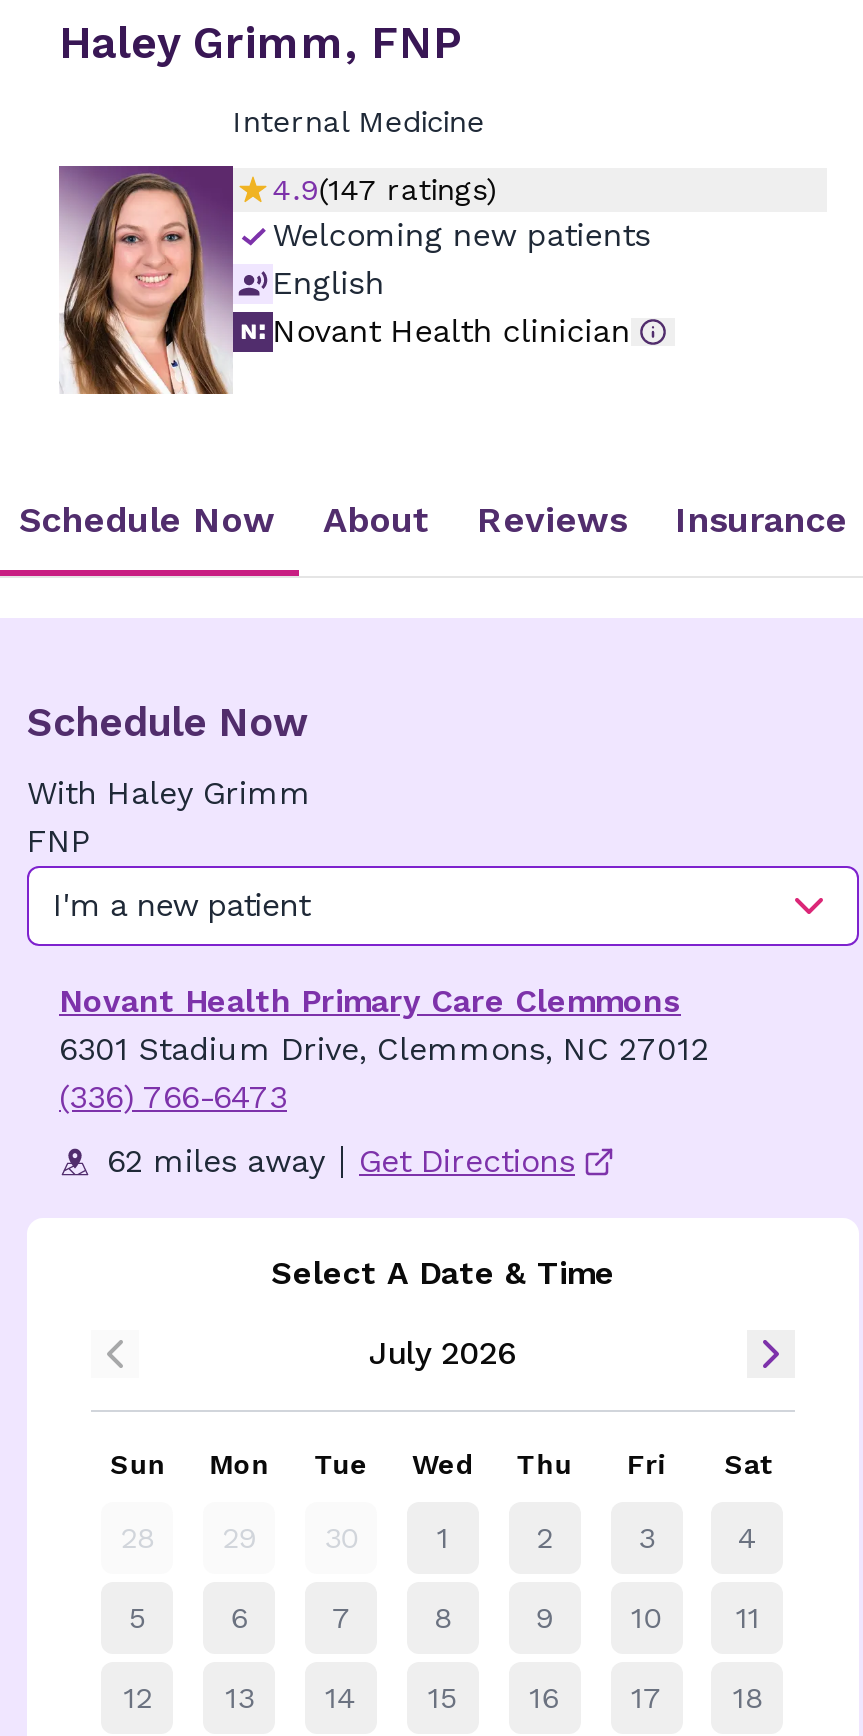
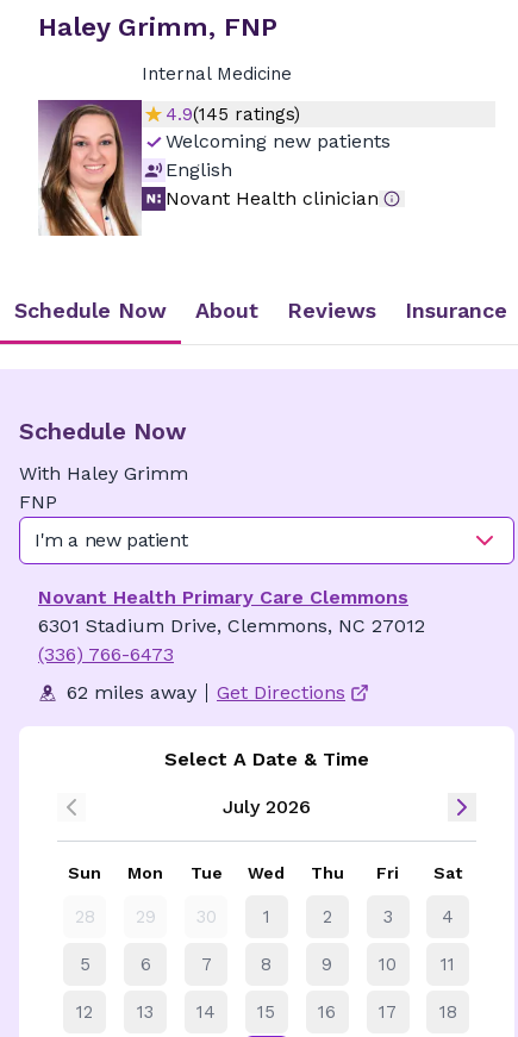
[272,172,496,208] 4.9(147 ratings) -> [165,104,300,125] 4.9(145 ratings)

